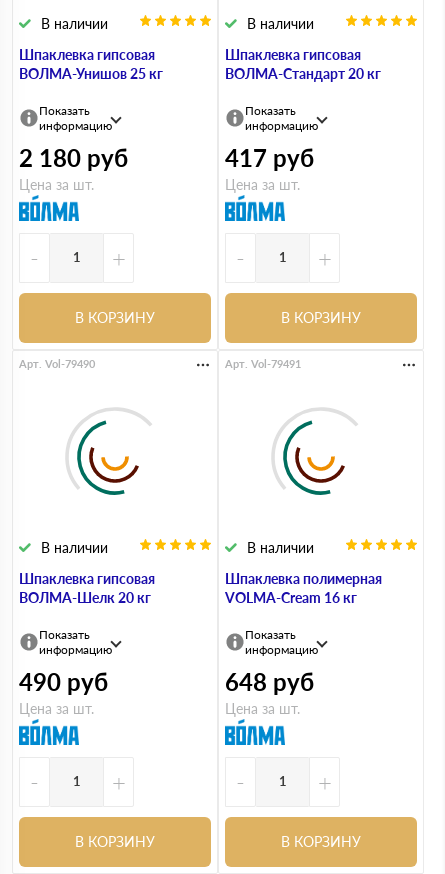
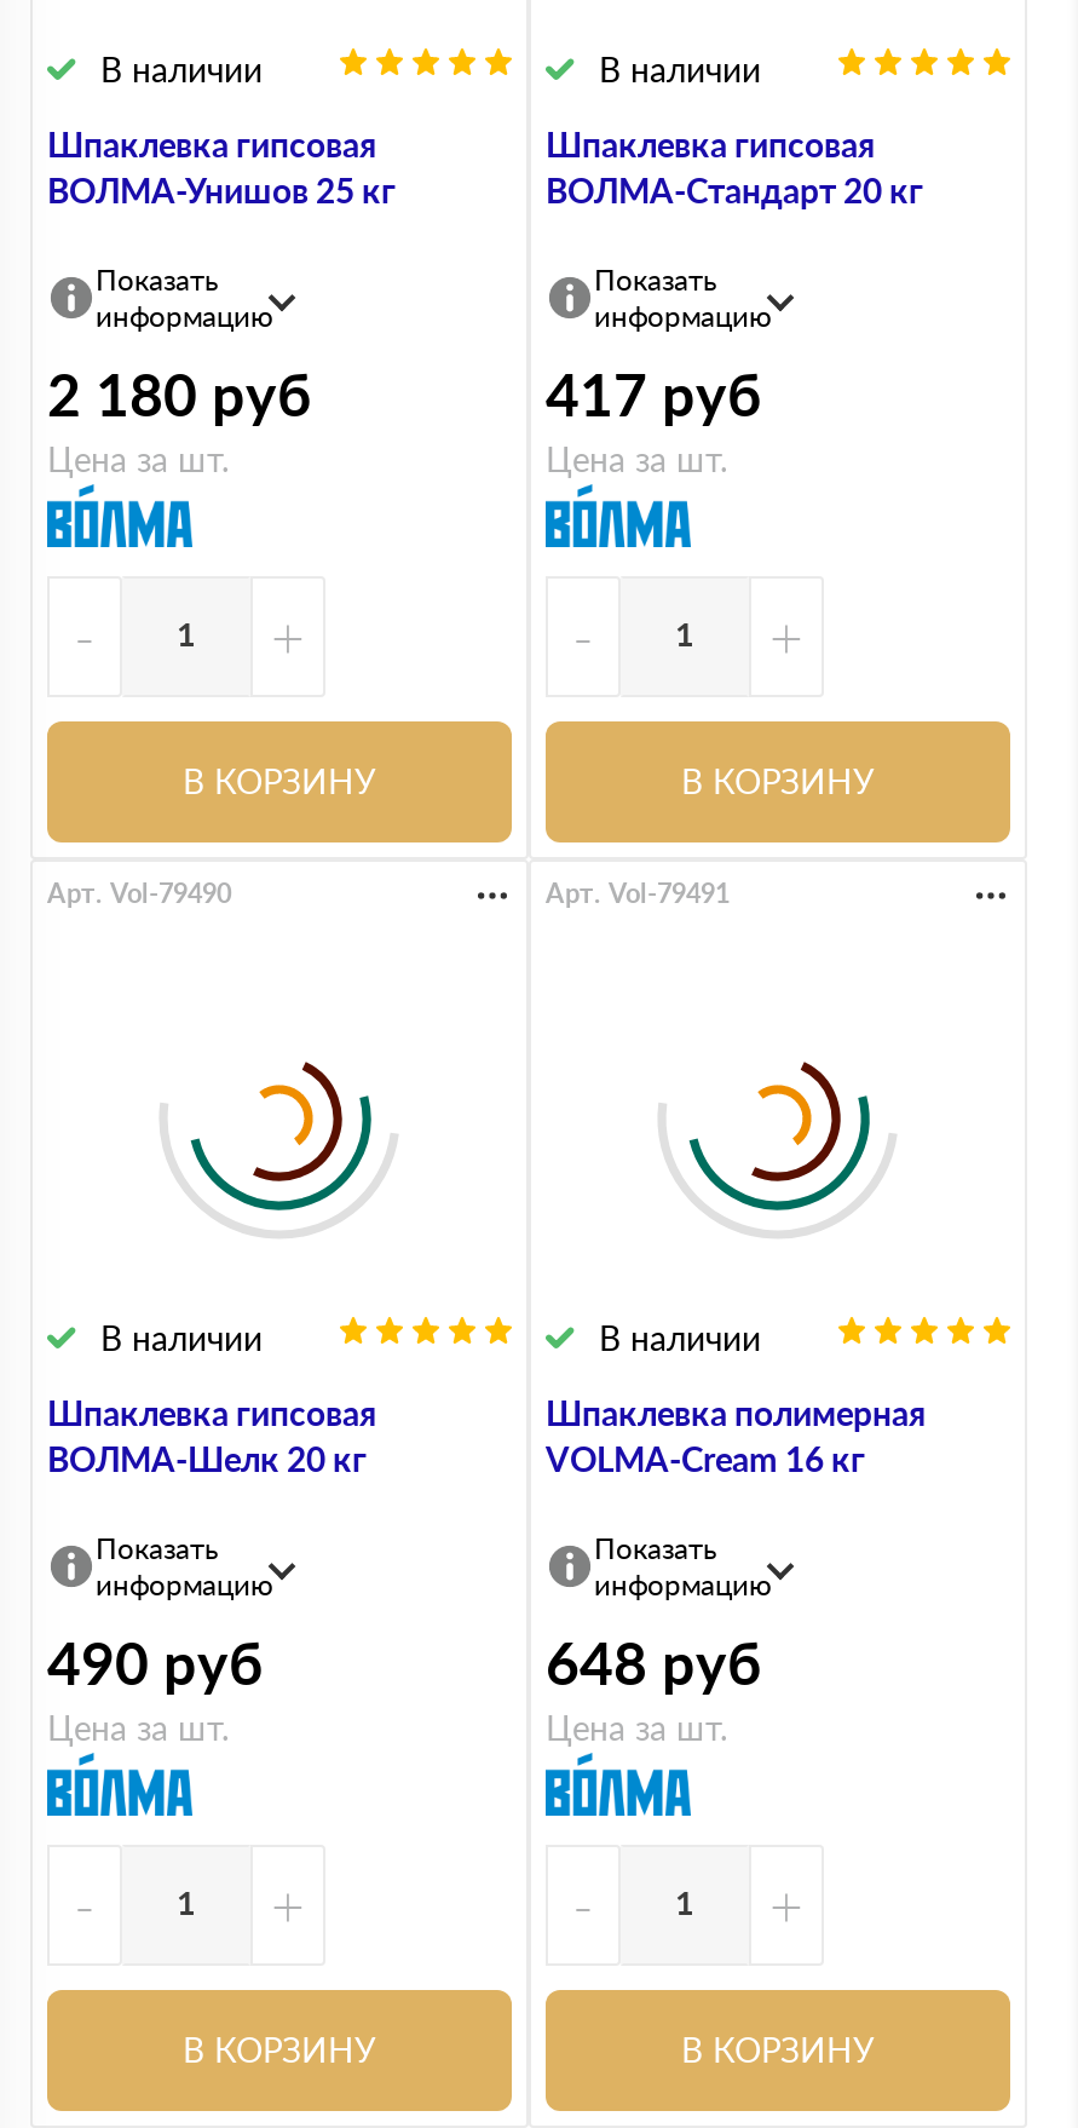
[67,408,153,493] [image] -> [188,1031,396,1237] [image]
[273,408,359,493] [image] -> [686,1031,894,1237] [image]

